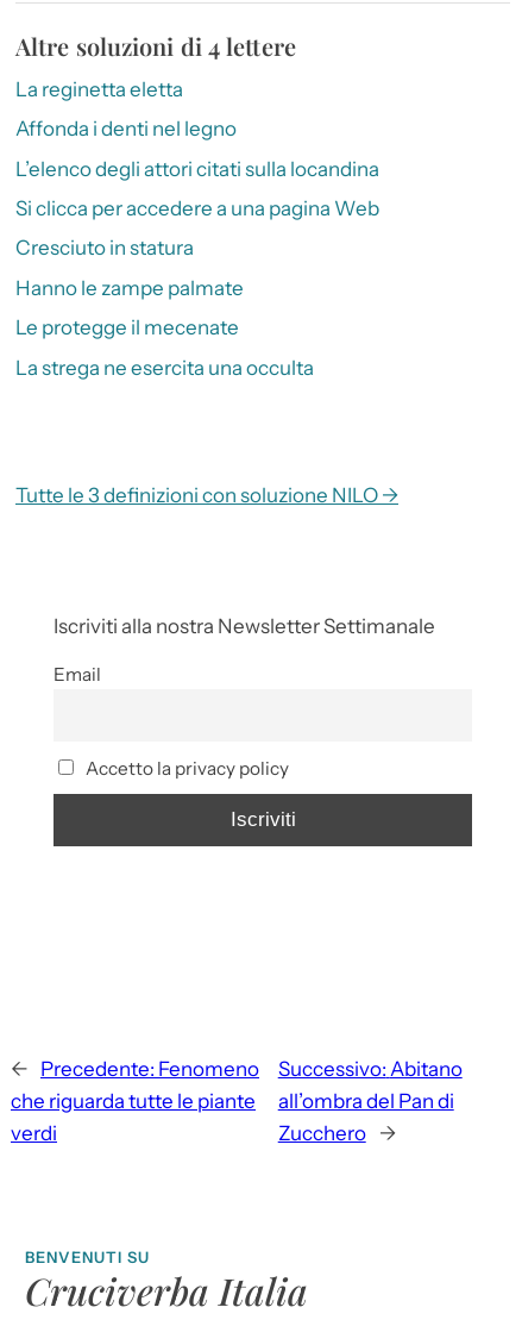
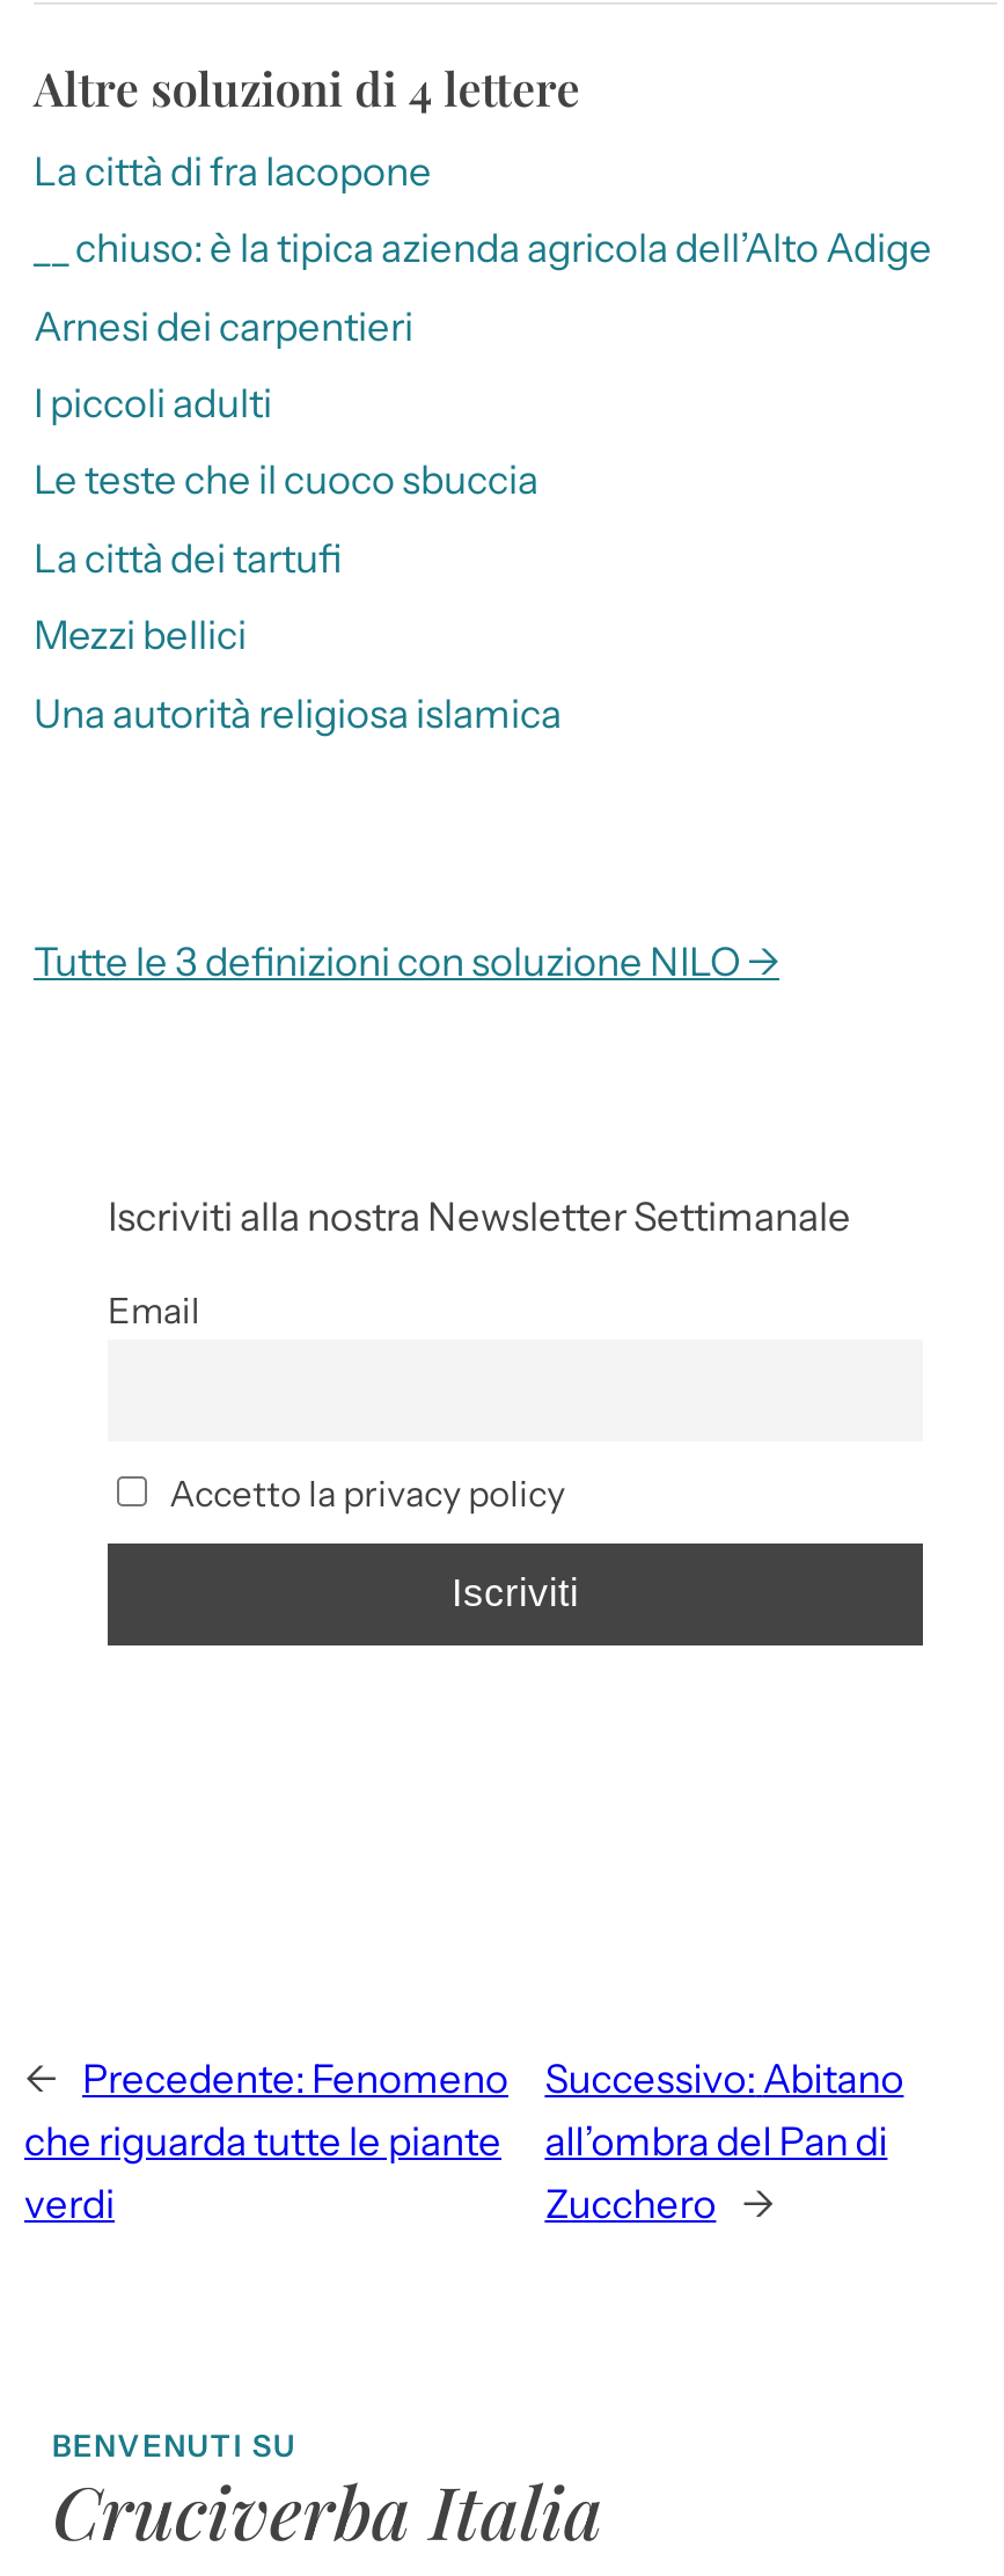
[15,77,183,101] La reginetta eletta -> [34,148,432,194] La città di fra Iacopone
[15,117,237,141] Affonda i denti nel legno -> [34,225,932,272] __ chiuso: è la tipica azienda agricola dell’Alto Adige
[15,157,379,180] L’elenco degli attori citati sulla locandina -> [34,302,413,349] Arnesi dei carpentieri
[15,196,379,220] Si clicca per accedere a una pagina Web -> [34,380,272,426] I piccoli adulti
[15,236,194,260] Cresciuto in statura -> [34,457,538,504] Le teste che il cuoco sbuccia
[15,276,244,300] Hanno le zampe palmate -> [34,535,342,581] La città dei tartufi
[15,316,239,339] Le protegge il mecenate -> [34,612,247,658] Mezzi bellici
[15,355,314,379] La strega ne esercita una occulta -> [34,689,562,736] Una autorità religiosa islamica

